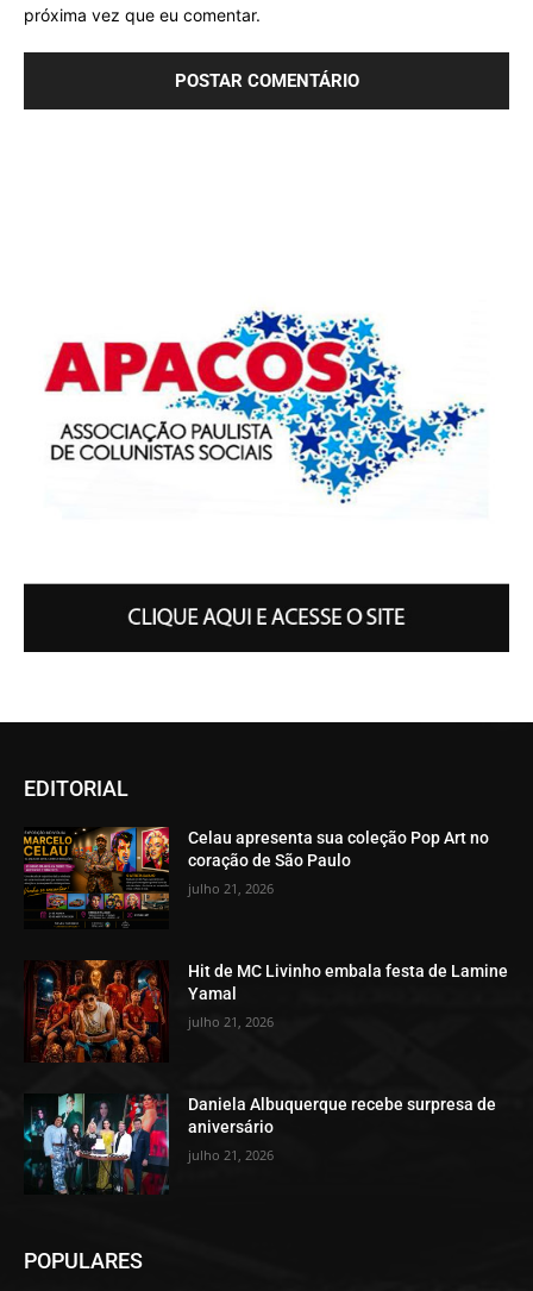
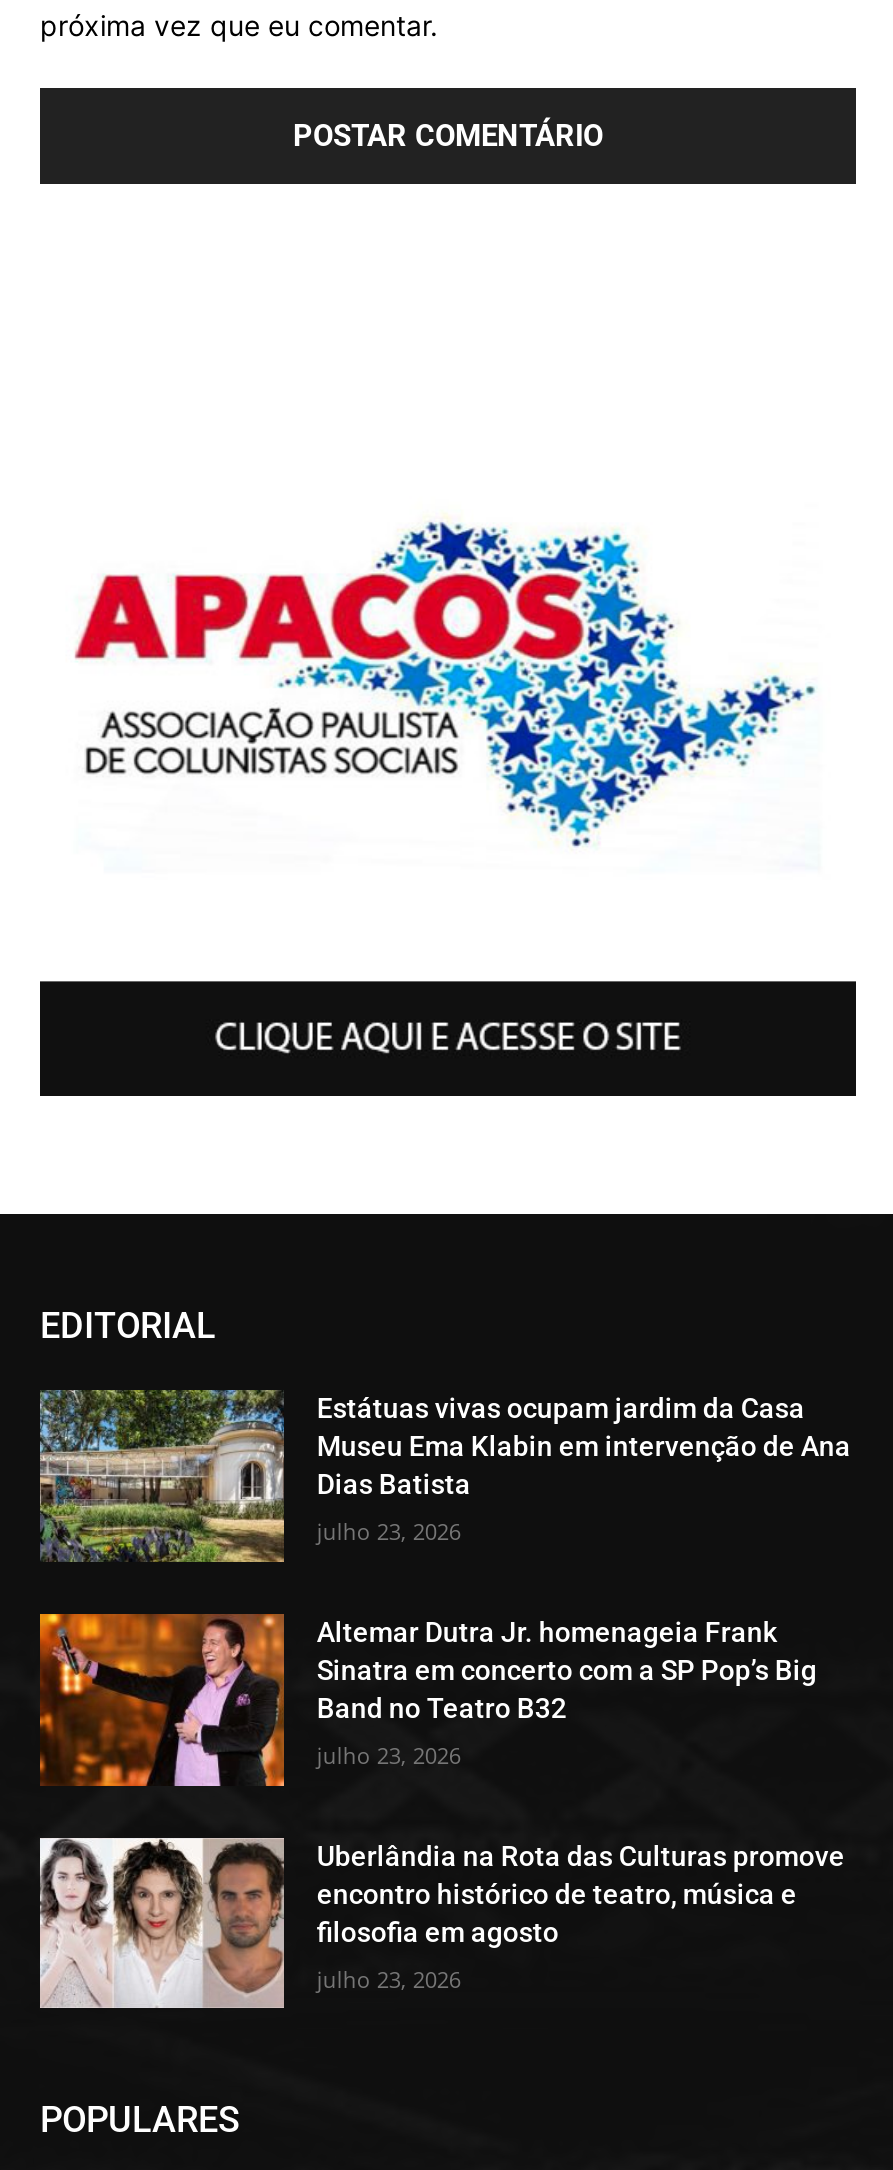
[23,827,489,929] [image] | Celau apresenta sua coleção Pop Art no | coração de São Paulo -> [38,1388,851,1564] [image] | Estátuas vivas ocupam jardim da Casa | Museu Ema Klabin em intervenção de Ana | Dias Batista
[188,880,274,898] julho 21, 2026 -> [317,1517,461,1547] julho 23, 2026
[24,960,508,1063] [image] | Hit de MC Livinho embala festa de Lamine | Yamal -> [38,1612,817,1788] [image] | Altemar Dutra Jr. homenageia Frank | Sinatra em concerto com a SP Pop’s Big | Band no Teatro B32
[188,1013,274,1030] julho 21, 2026 -> [317,1740,461,1770] julho 23, 2026
[24,1093,497,1195] [image] | Daniela Albuquerque recebe surpresa de | aniversário -> [38,1836,845,2010] [image] | Uberlândia na Rota das Culturas promove | encontro histórico de teatro, música e | filosofia em agosto
[188,1145,274,1163] julho 21, 2026 -> [317,1963,461,1993] julho 23, 2026

